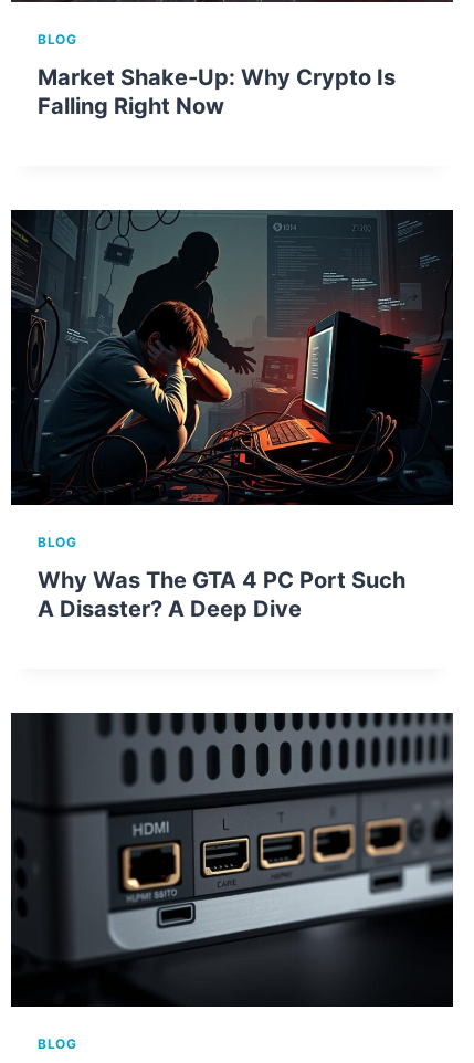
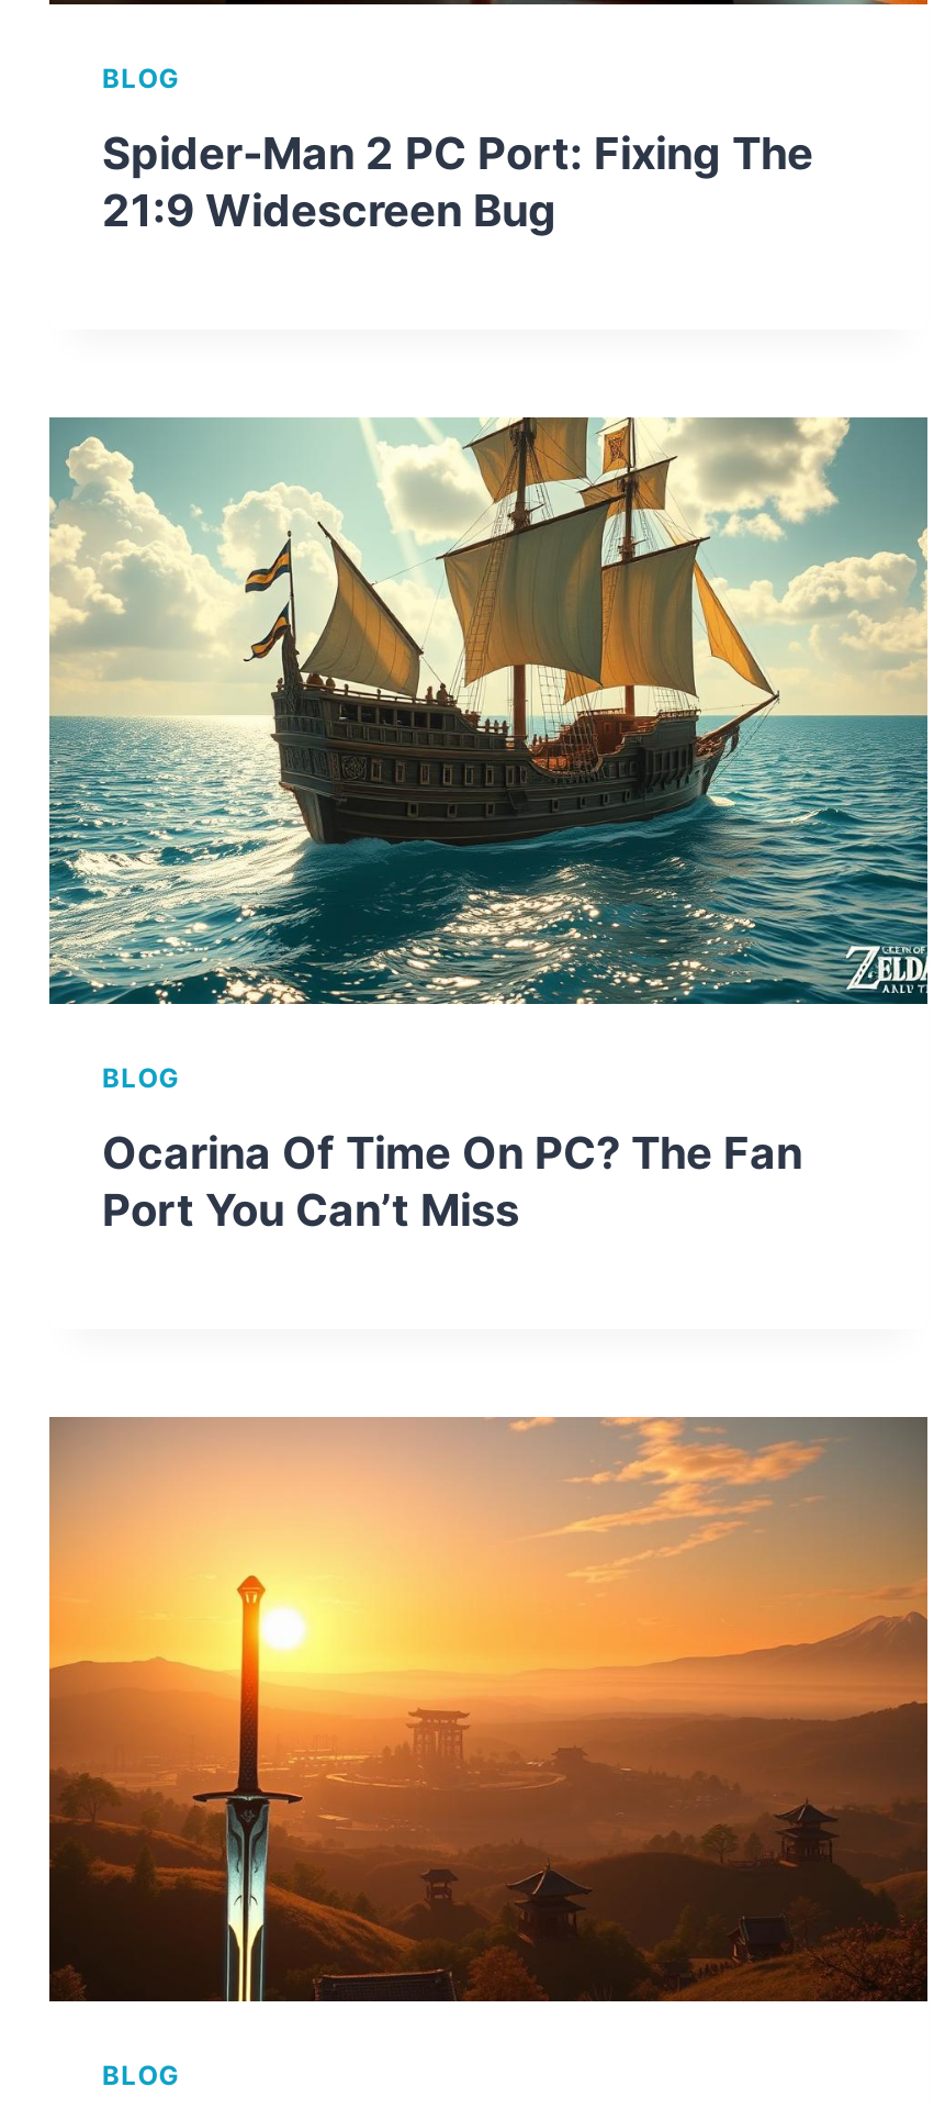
[38,64,396,119] Market Shake-Up: Why Crypto Is | Falling Right Now -> [102,128,813,237] Spider-Man 2 PC Port: Fixing The | 21:9 Widescreen Bug
[10,209,454,506] [image] -> [47,415,930,1006] [image]
[38,567,405,622] Why Was The GTA 4 PC Port Such | A Disaster? A Deep Dive -> [102,1126,802,1236] Ocarina Of Time On PC? The Fan | Port You Can’t Miss
[10,712,454,1008] [image] -> [47,1415,930,2004] [image]

